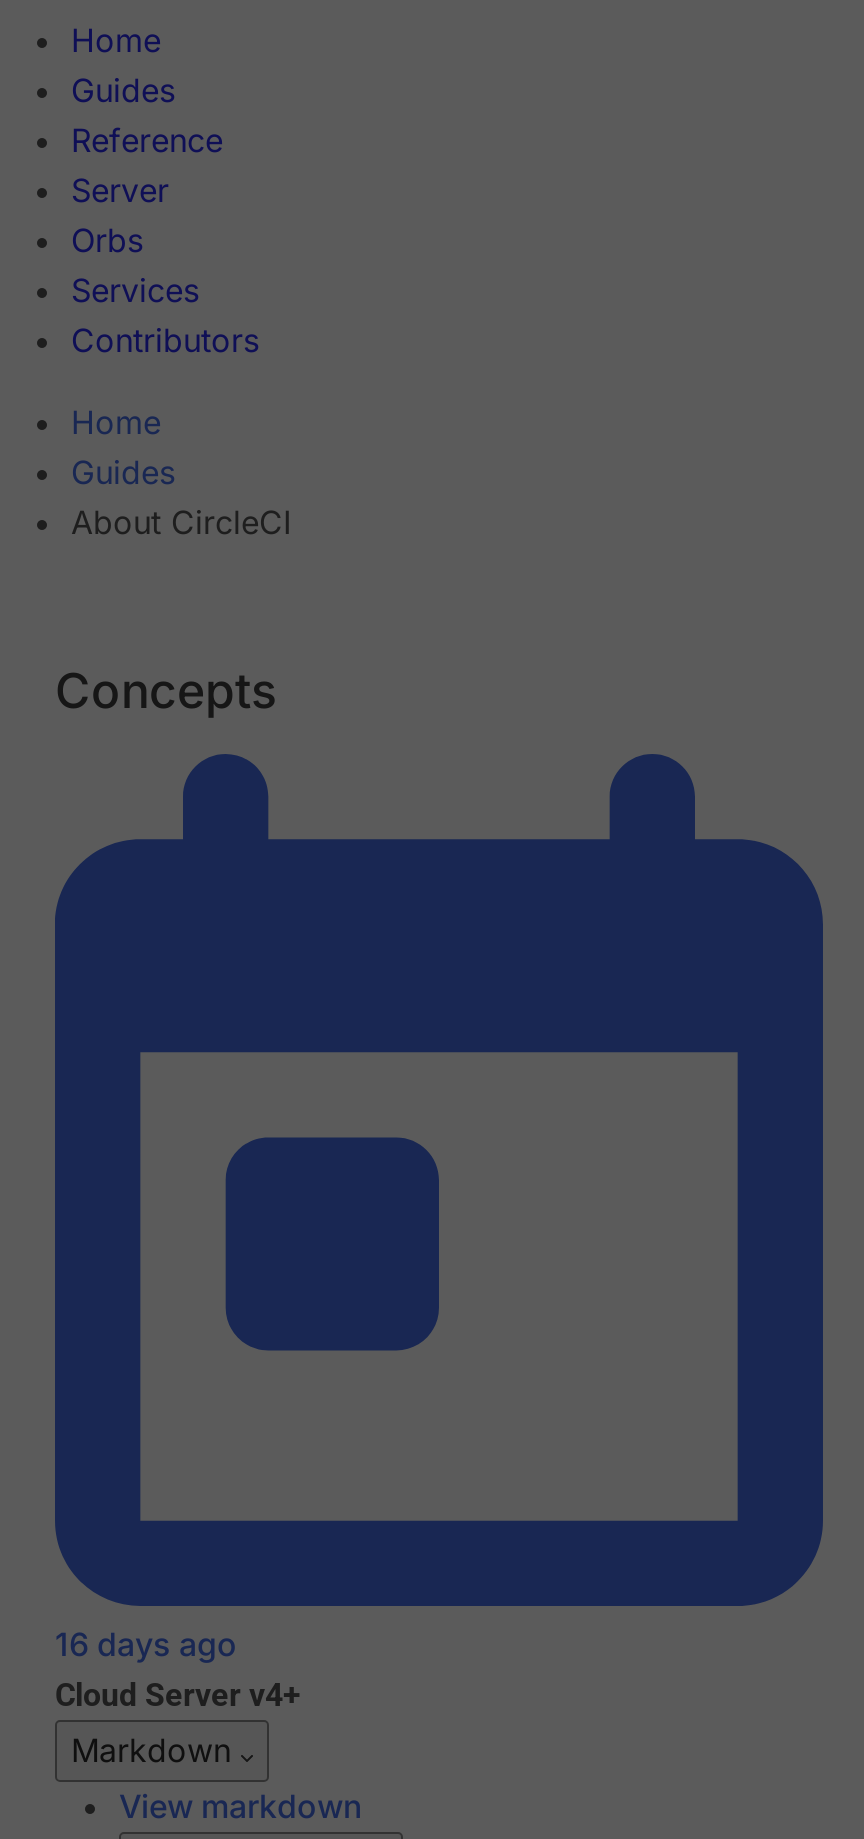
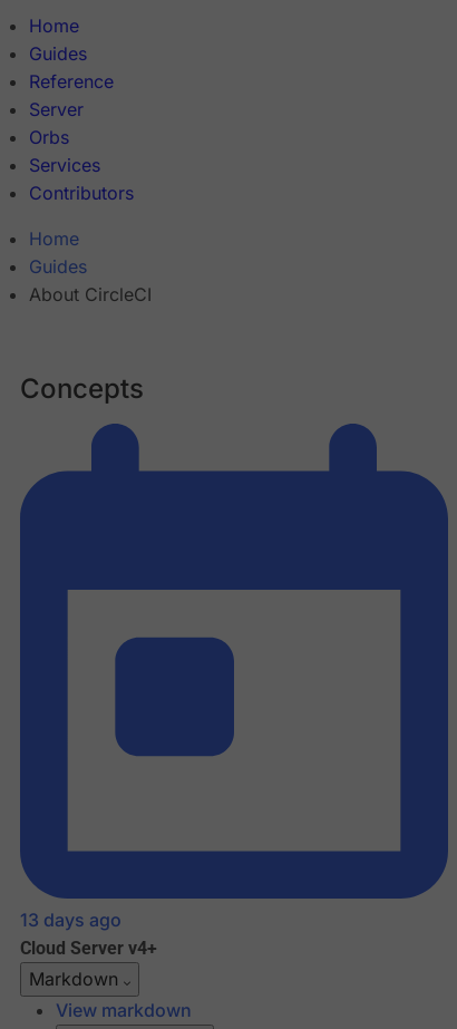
[55,1625,237,1665] 16 days ago -> [20,909,121,931] 13 days ago

